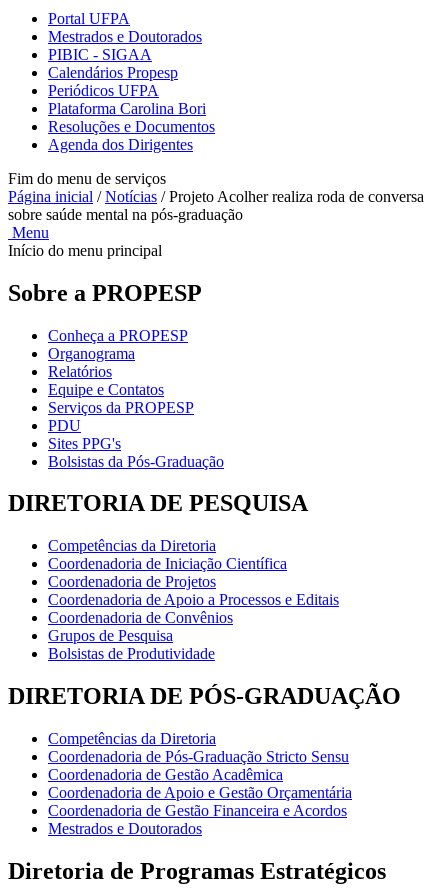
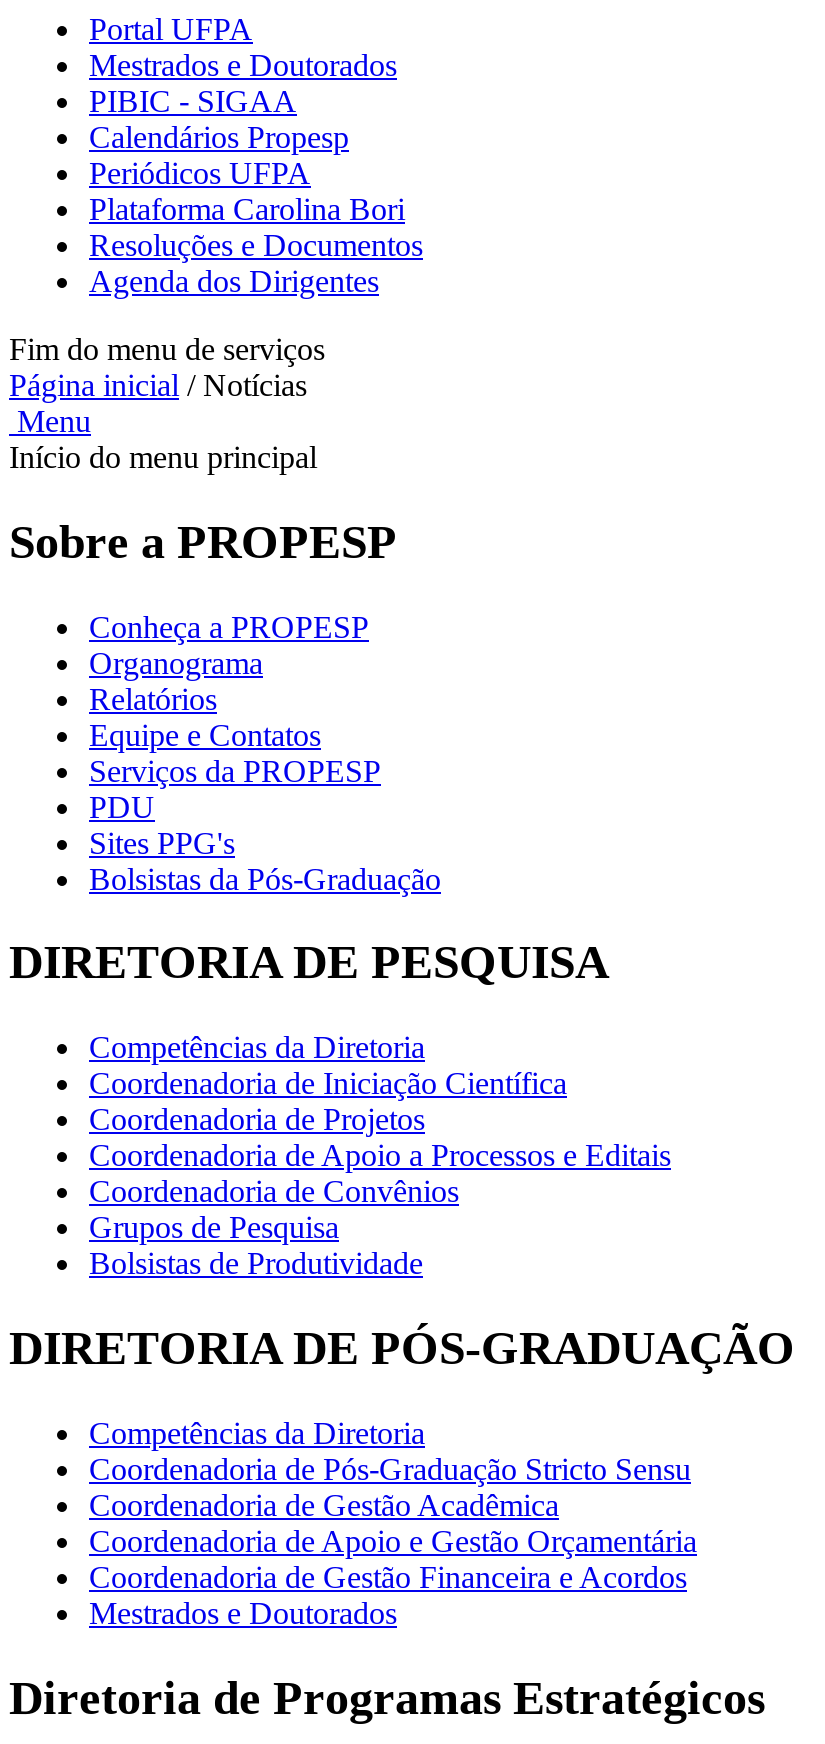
[8,188,424,223] Página inicial / Notícias / Projeto Acolher realiza roda de conversa | sobre saúde mental na pós-graduação -> [9,367,307,401] Página inicial / Notícias

